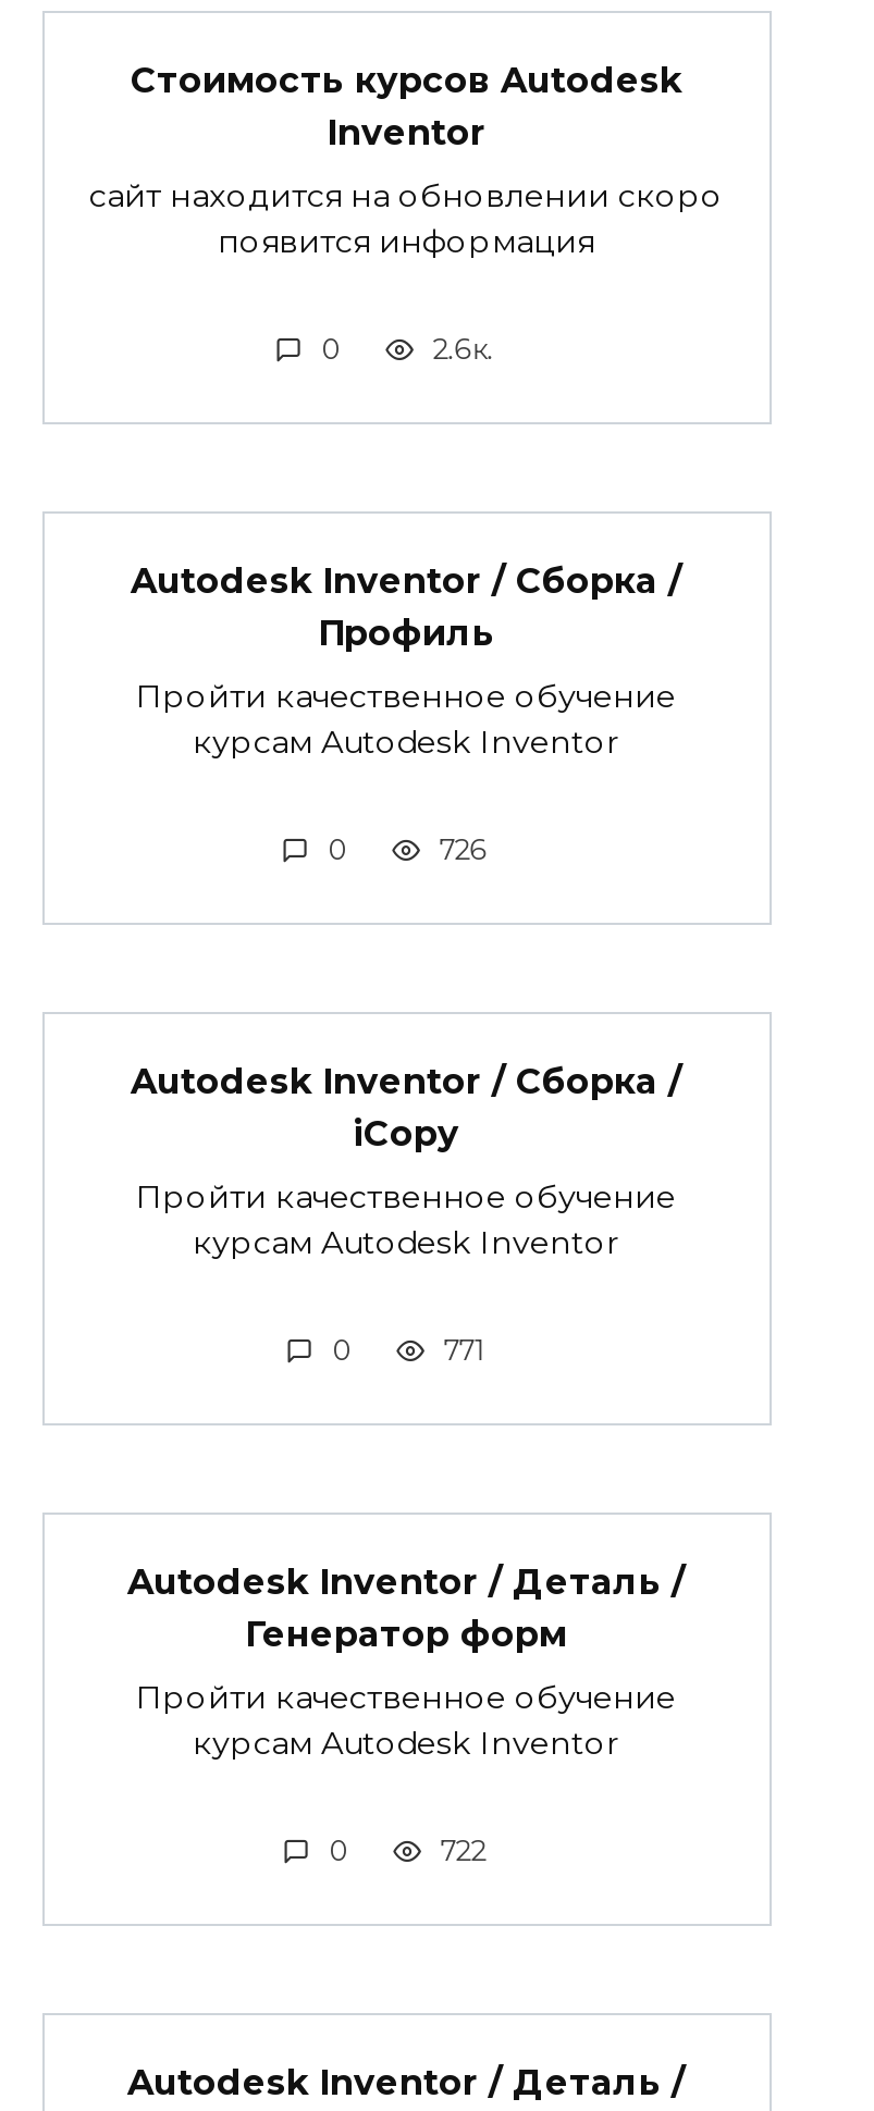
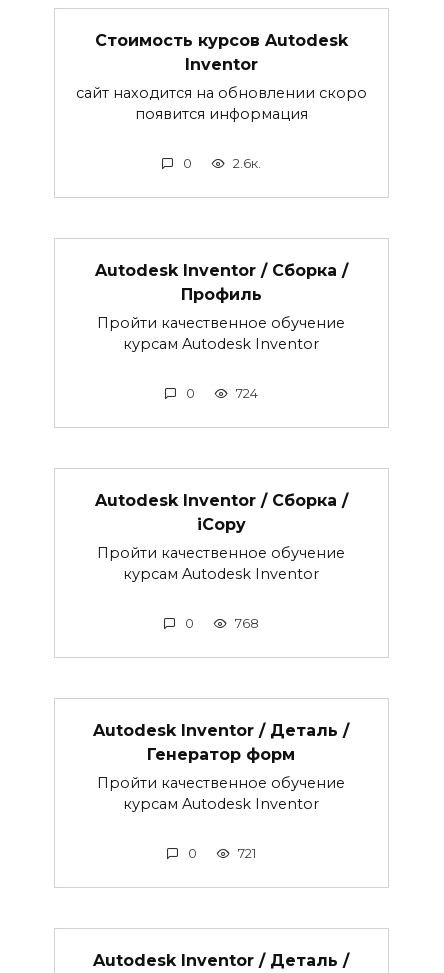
[439,834,487,866] 726 -> [236,386,258,401] 724
[443,1335,483,1367] 771 -> [235,616,259,631] 768
[440,1835,486,1868] 722 -> [238,846,256,861] 721

